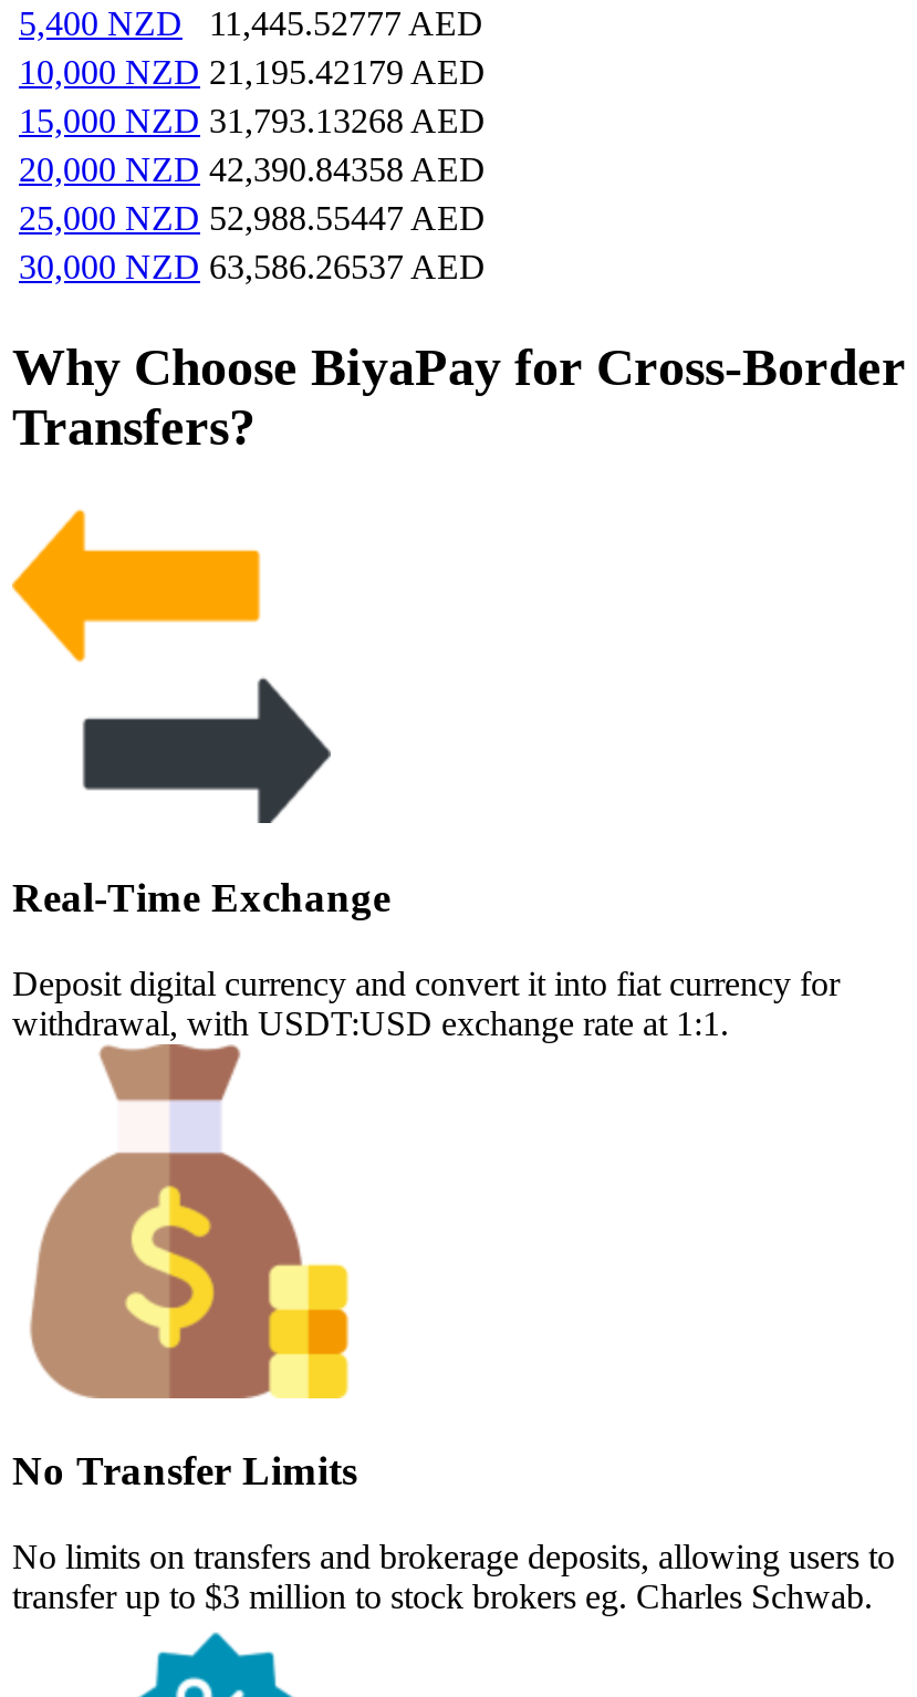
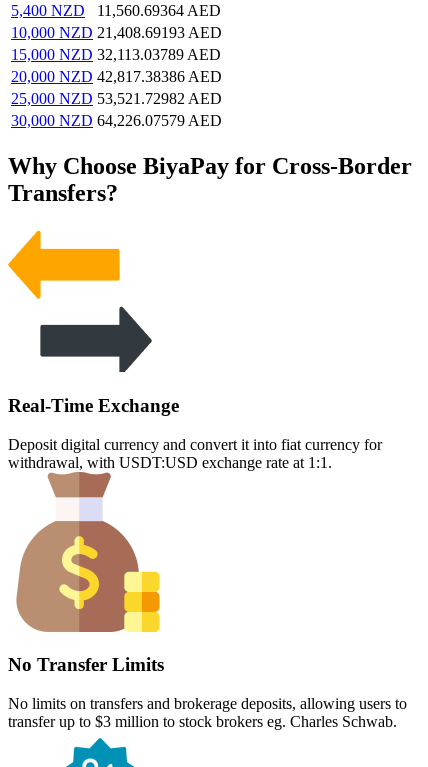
[19,6,483,43] 5,400 NZD 11,445.52777 AED -> [11,2,221,19] 5,400 NZD 11,560.69364 AED
[19,54,486,92] 10,000 NZD 21,195.42179 AED -> [11,24,222,41] 10,000 NZD 21,408.69193 AED
[19,103,486,140] 15,000 NZD 31,793.13268 AED -> [11,46,221,63] 15,000 NZD 32,113.03789 AED
[19,152,486,189] 20,000 NZD 42,390.84358 AED -> [11,68,222,85] 20,000 NZD 42,817.38386 AED
[19,200,486,238] 25,000 NZD 52,988.55447 AED -> [11,90,222,107] 25,000 NZD 53,521.72982 AED
[19,249,486,287] 30,000 NZD 63,586.26537 AED -> [11,112,222,129] 30,000 NZD 64,226.07579 AED

